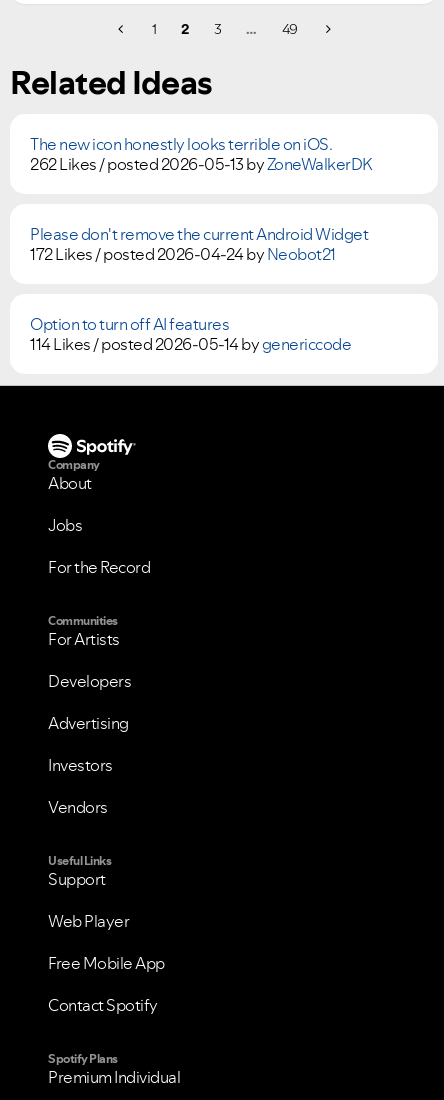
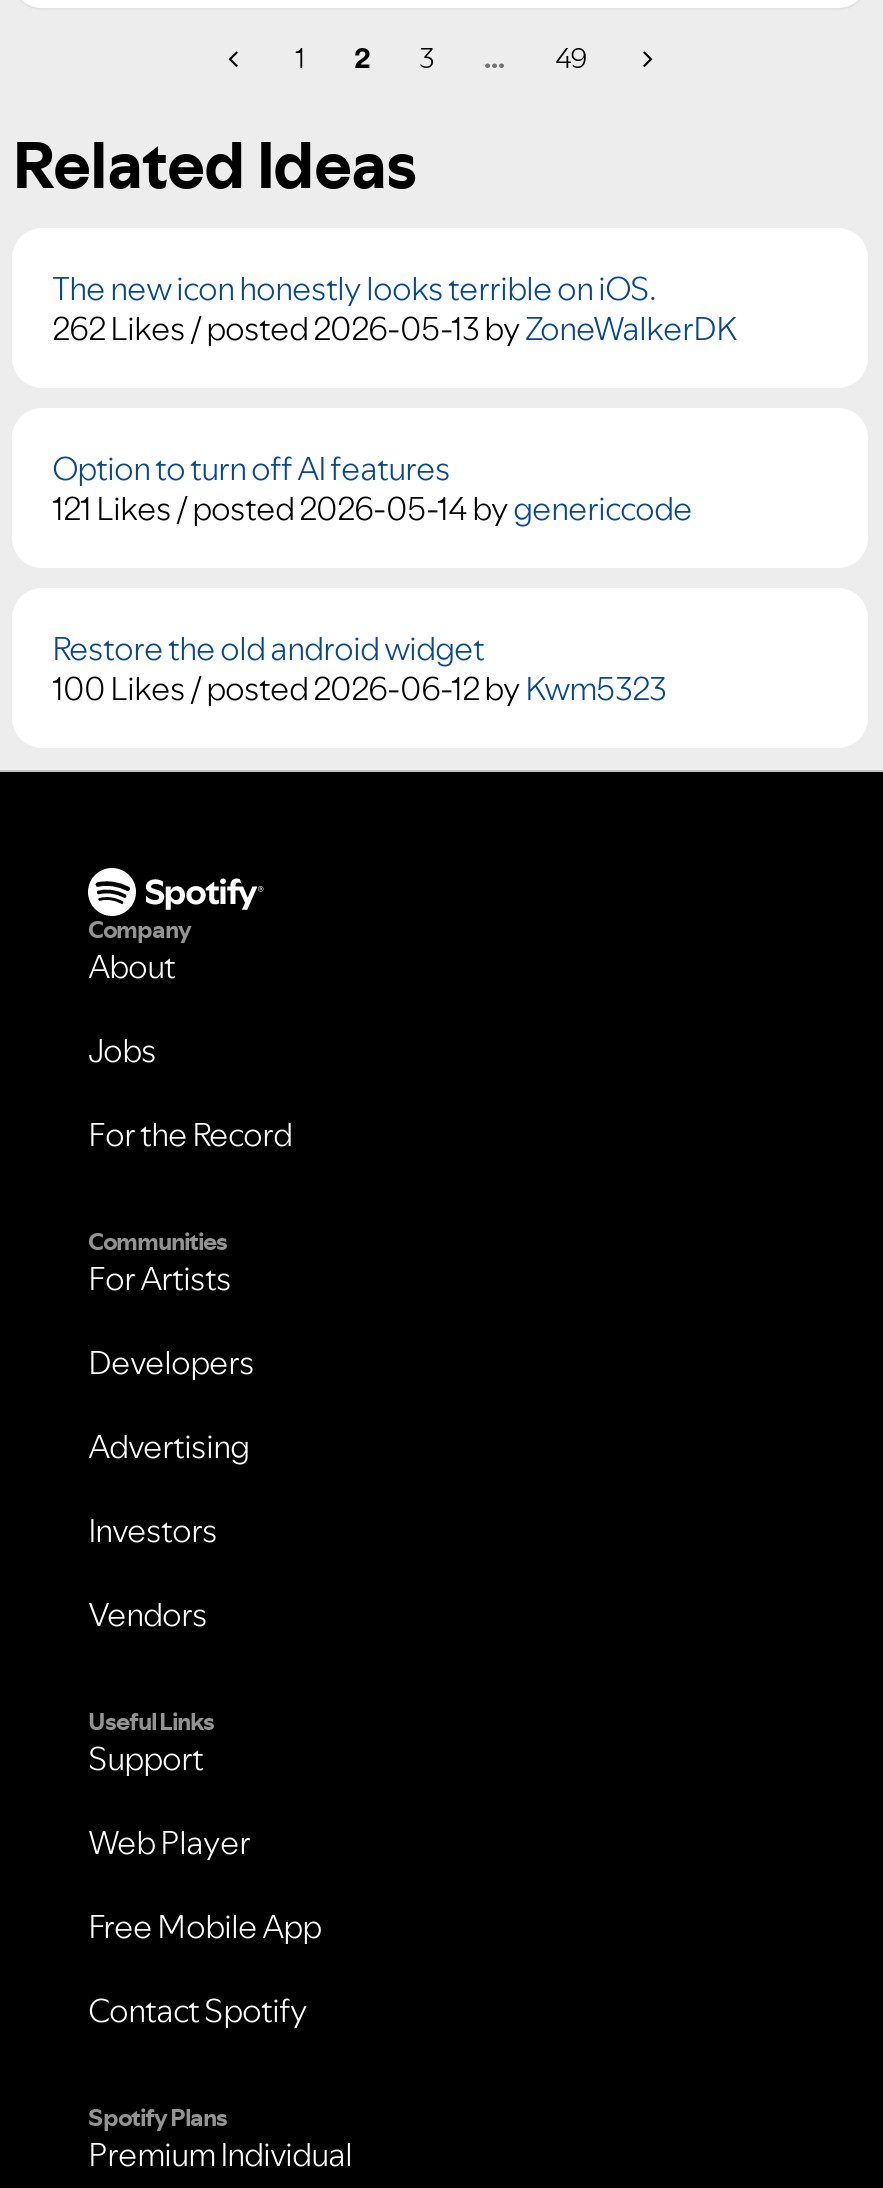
[30,223,368,265] Please don't remove the current Android Widget | 172 Likes /posted 2026-04-24 by Neobot21 -> none
moved [30,313,229,335] -> [52,445,450,489]: Option to turn off AI features
[30,333,351,355] 114 Likes /posted 2026-05-14 by genericcode -> [52,485,692,709] 121 Likes /posted 2026-05-14 by genericcode | Restore the old android widget | 100 Likes /posted 2026-06-12 by Kwm5323

